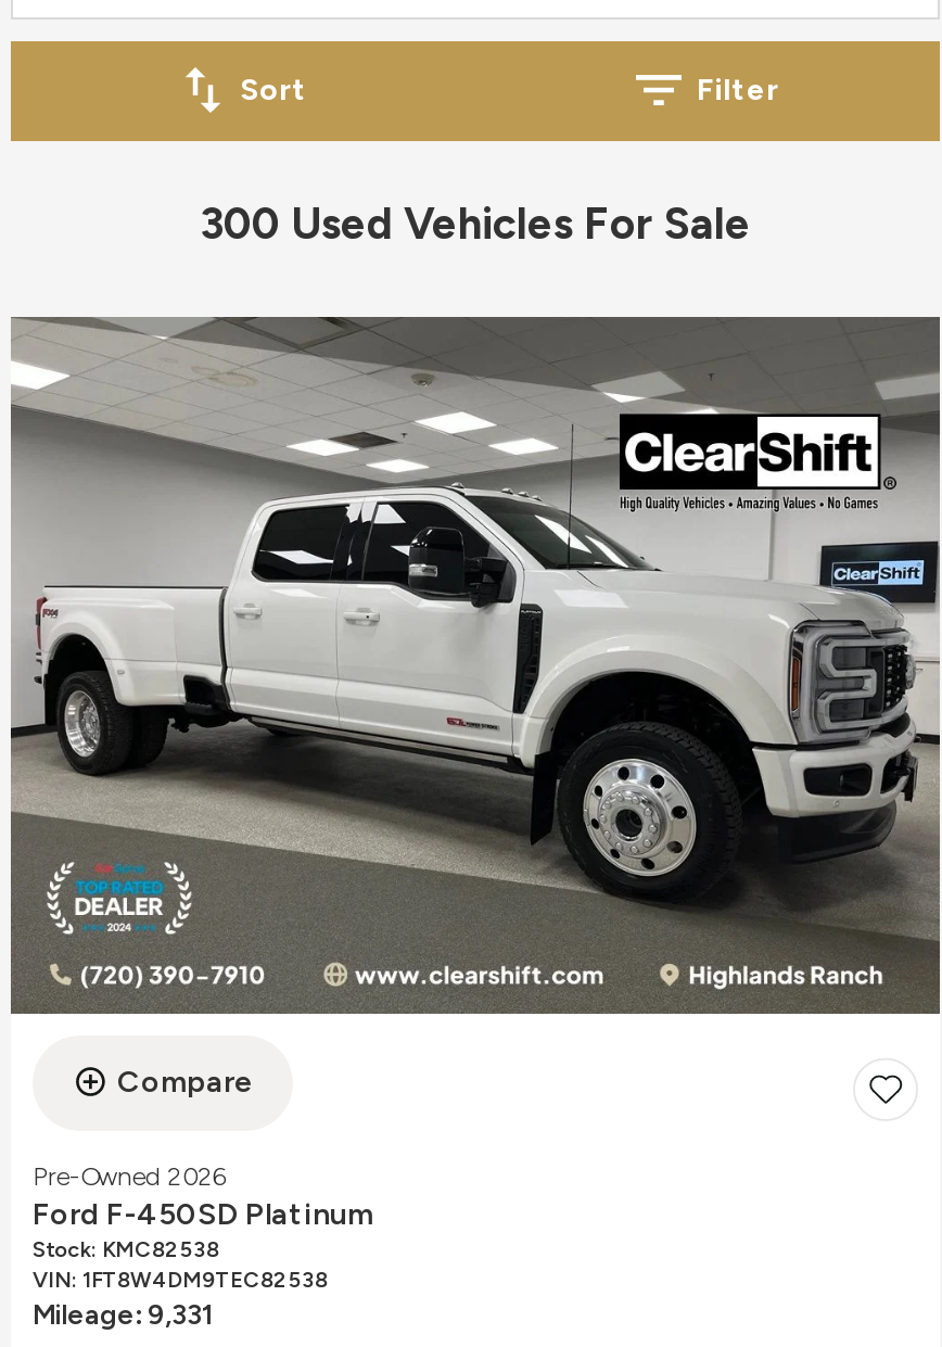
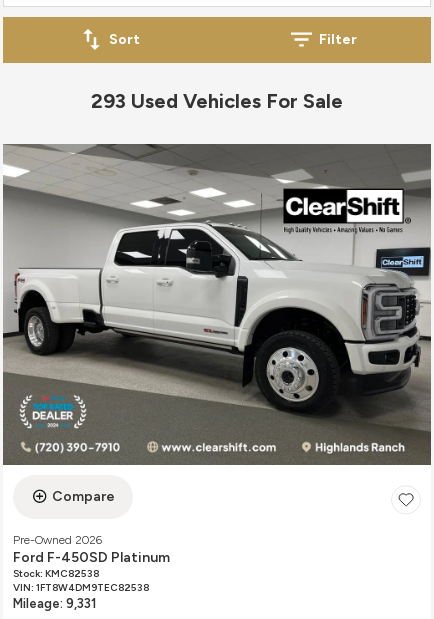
[200,198,751,250] 300 Used Vehicles For Sale -> [91,89,343,113] 293 Used Vehicles For Sale

